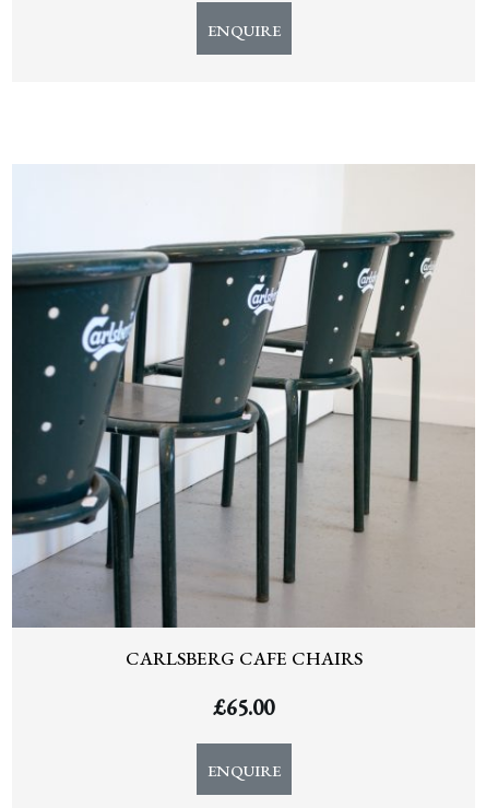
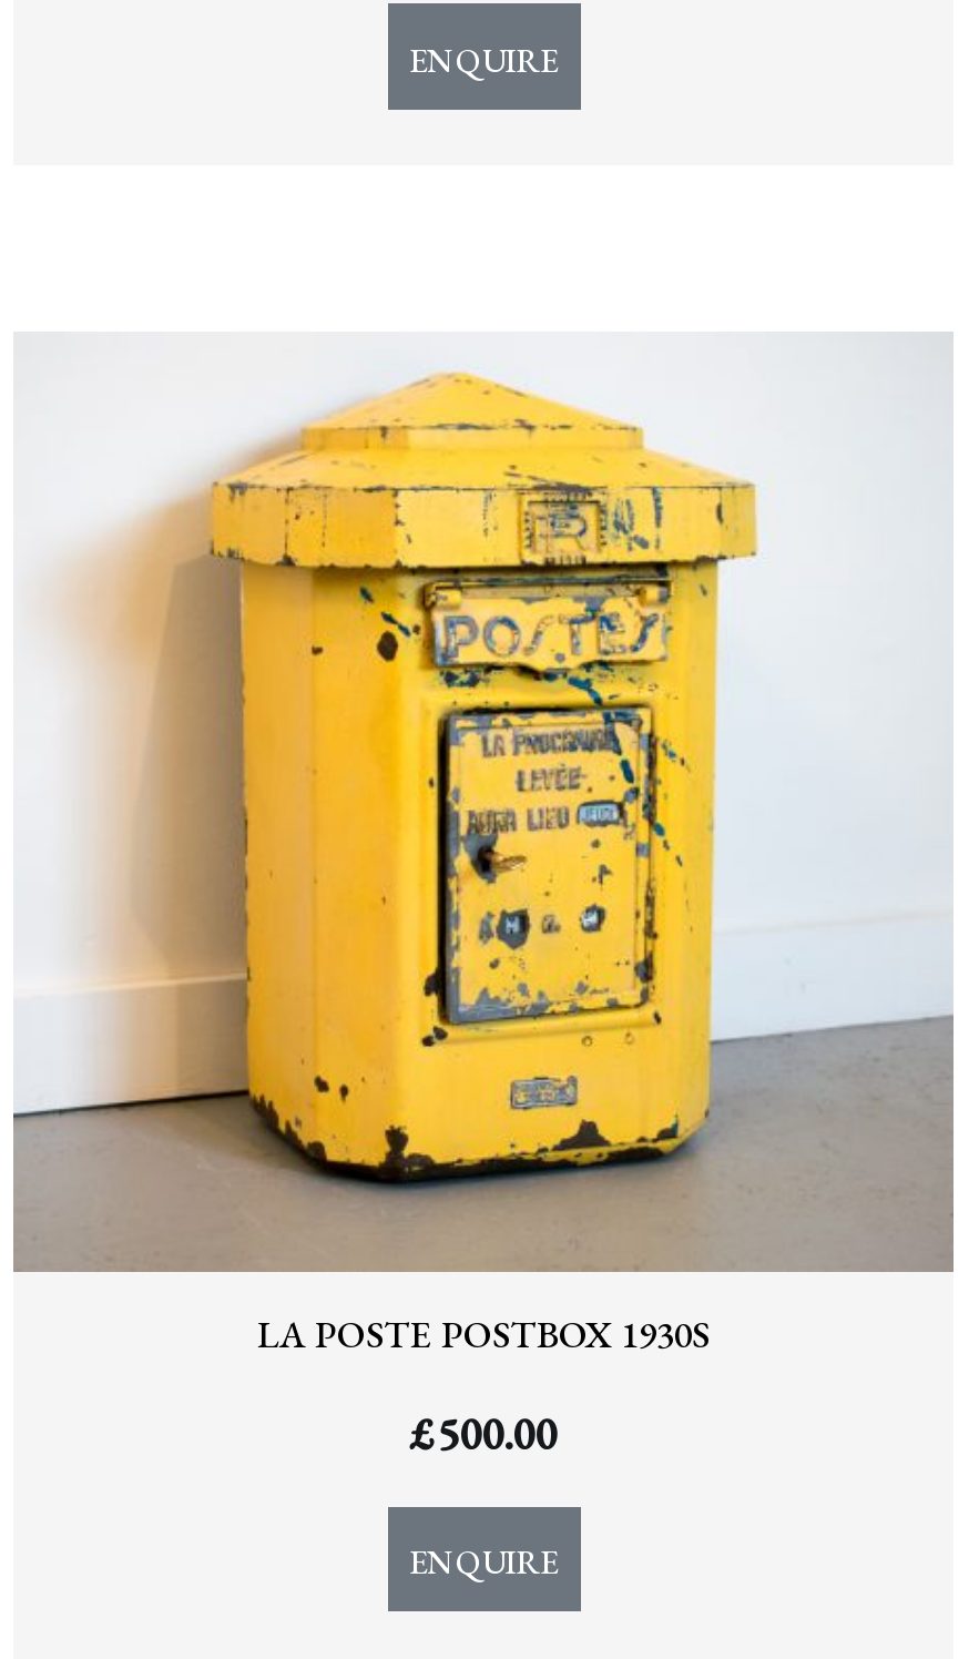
[11,184,475,670] [image] | CARLSBERG CAFE CHAIRS -> [13,369,951,1358] [image] | LA POSTE POSTBOX 1930S
[213,693,274,721] £65.00 -> [410,1405,557,1462] £500.00

